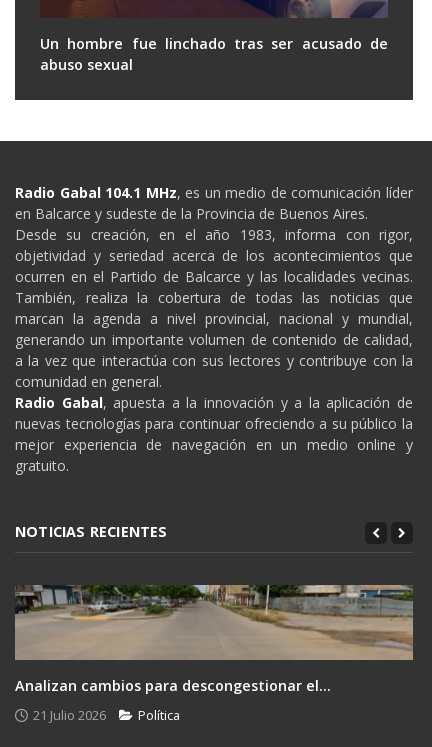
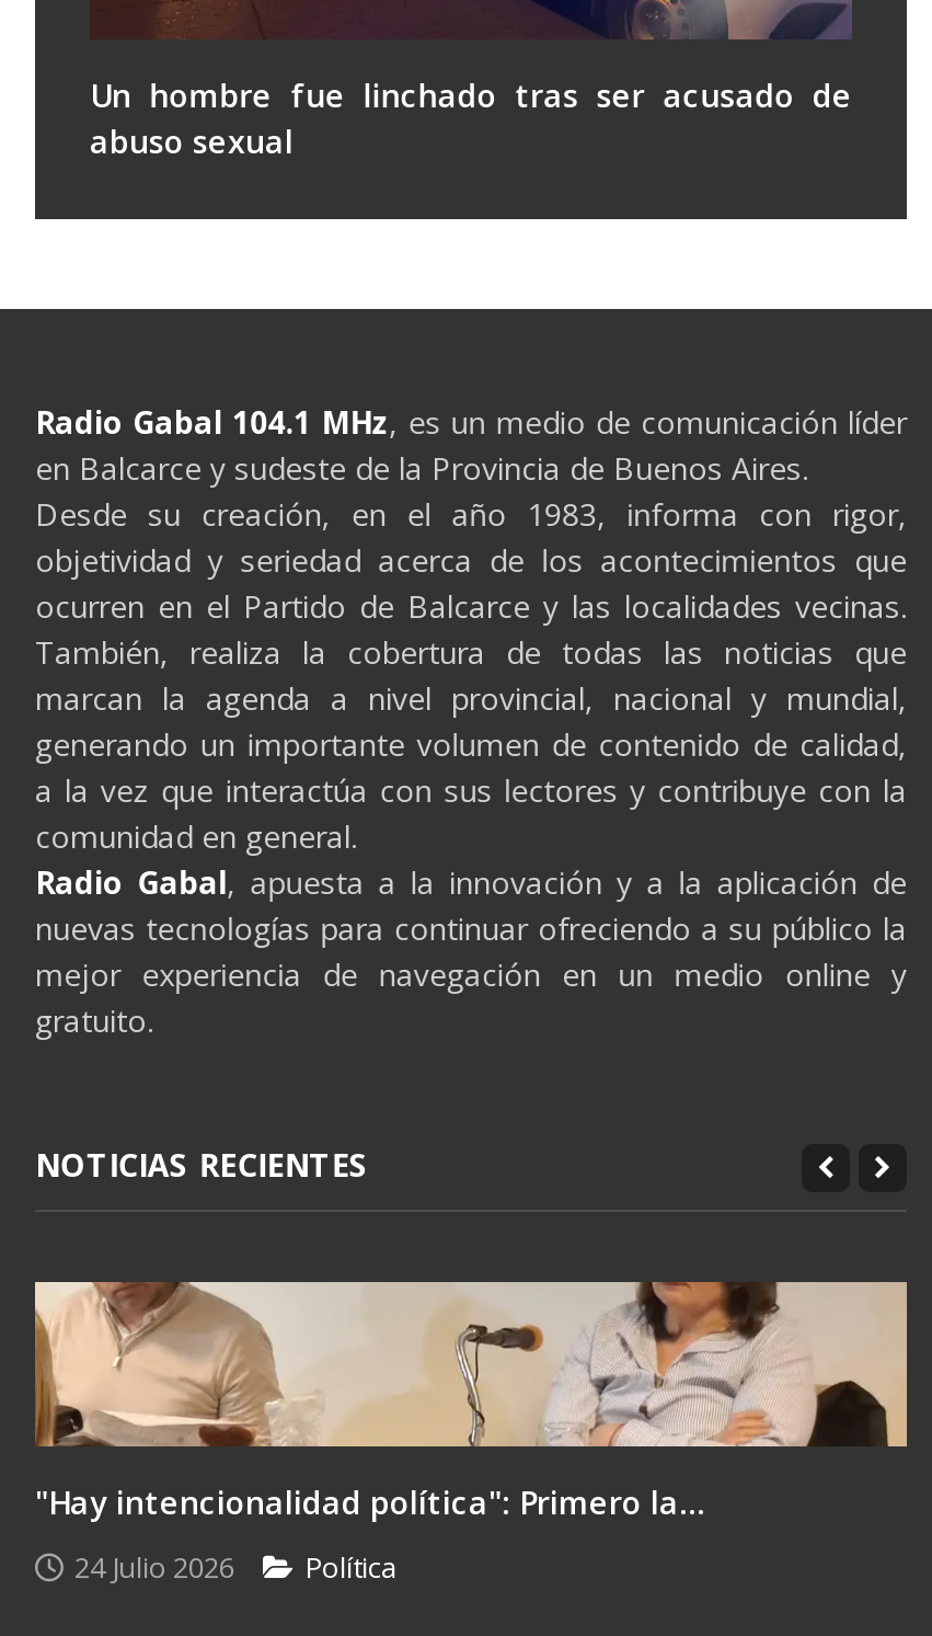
[15,584,413,695] [image] | Analizan cambios para descongestionar el... -> [33,1280,909,1523] [image] | "Hay intencionalidad política": Primero la...
[33,706,180,724] 21 Julio 2026 Política -> [74,1547,396,1587] 24 Julio 2026 Política

